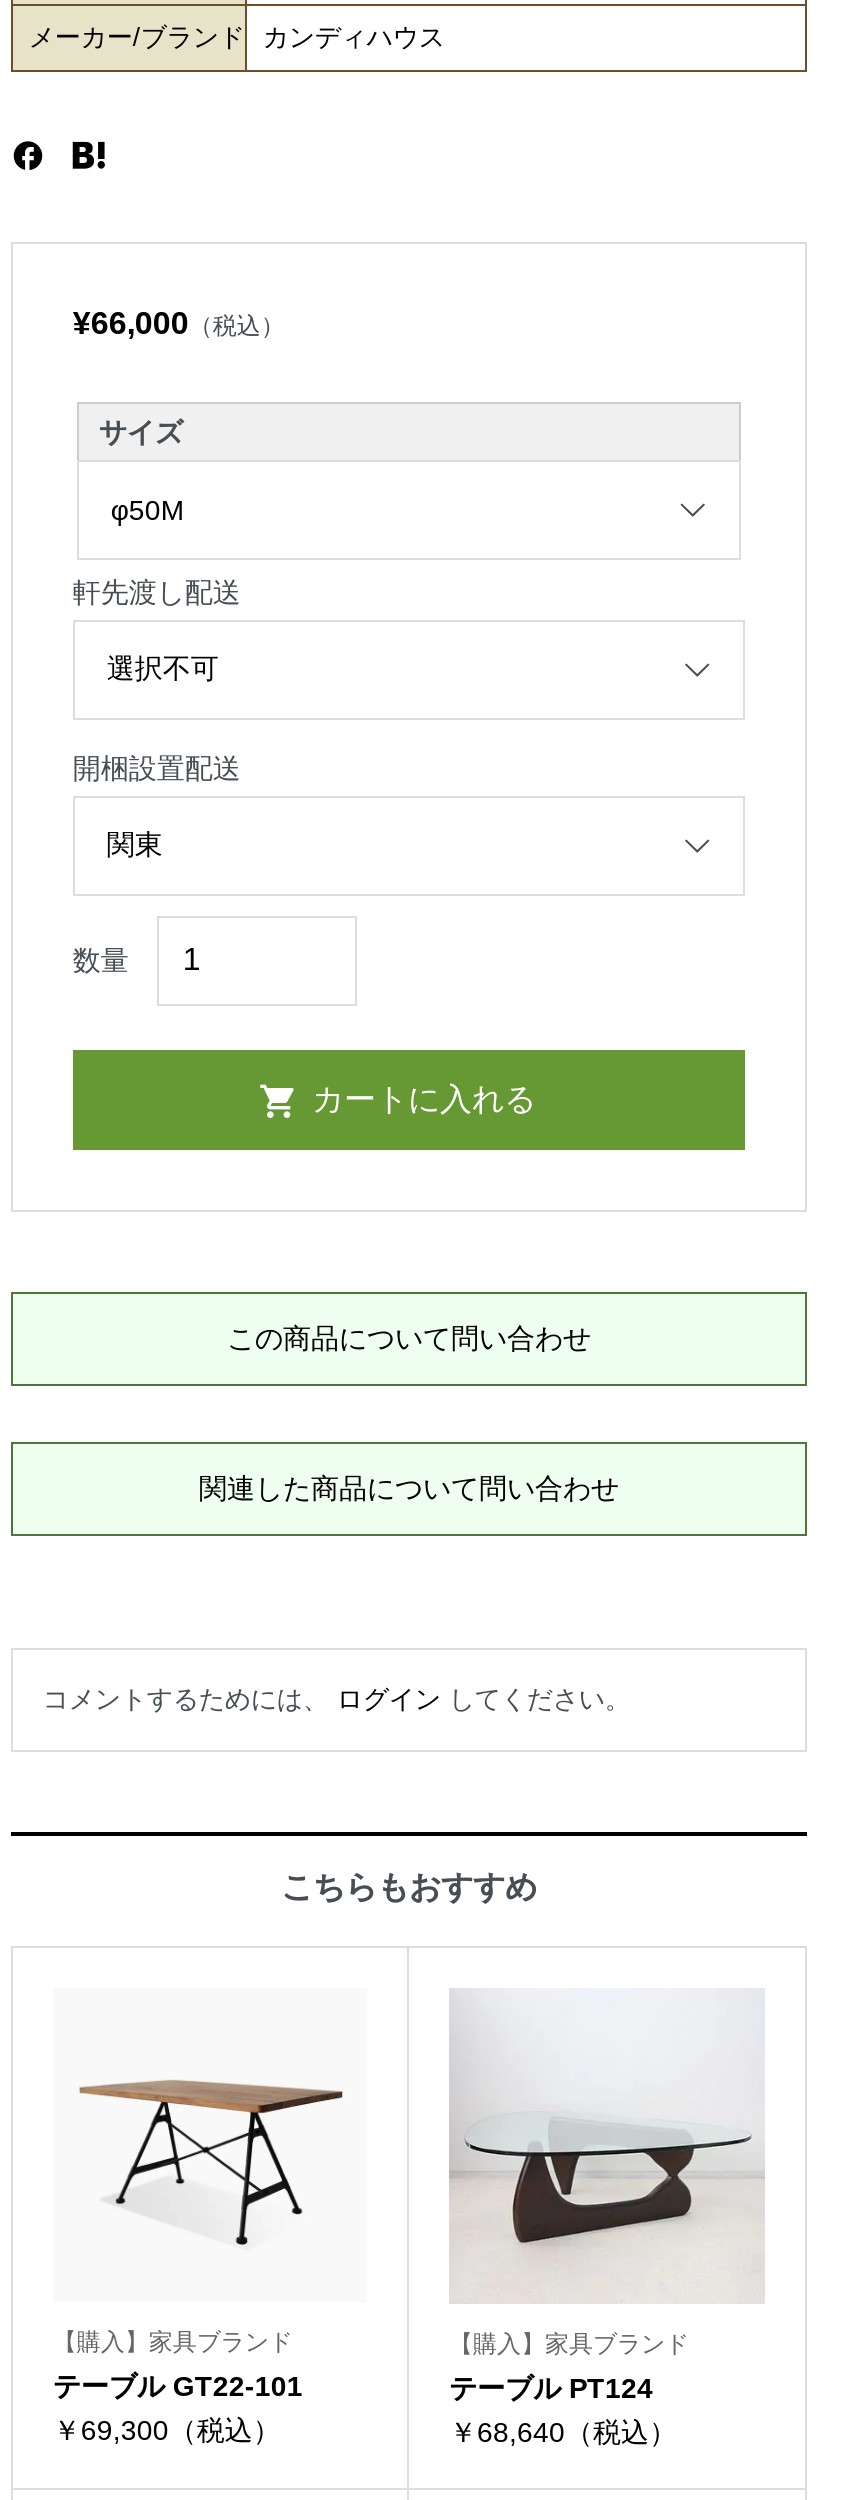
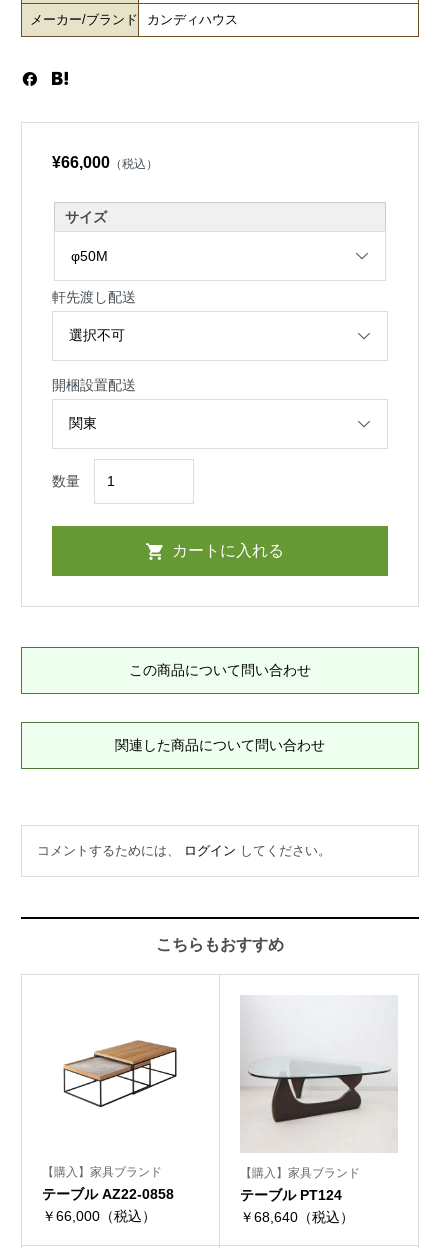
[77,2078,345,2248] [image] -> [56,1039,187,1124] [image]
[53,2370,303,2402] テーブル GT22-101 -> [42,1186,174,1202] テーブル AZ22-0858
[53,2414,281,2446] ￥69,300（税込） -> [42,1208,156,1224] ￥66,000（税込）

